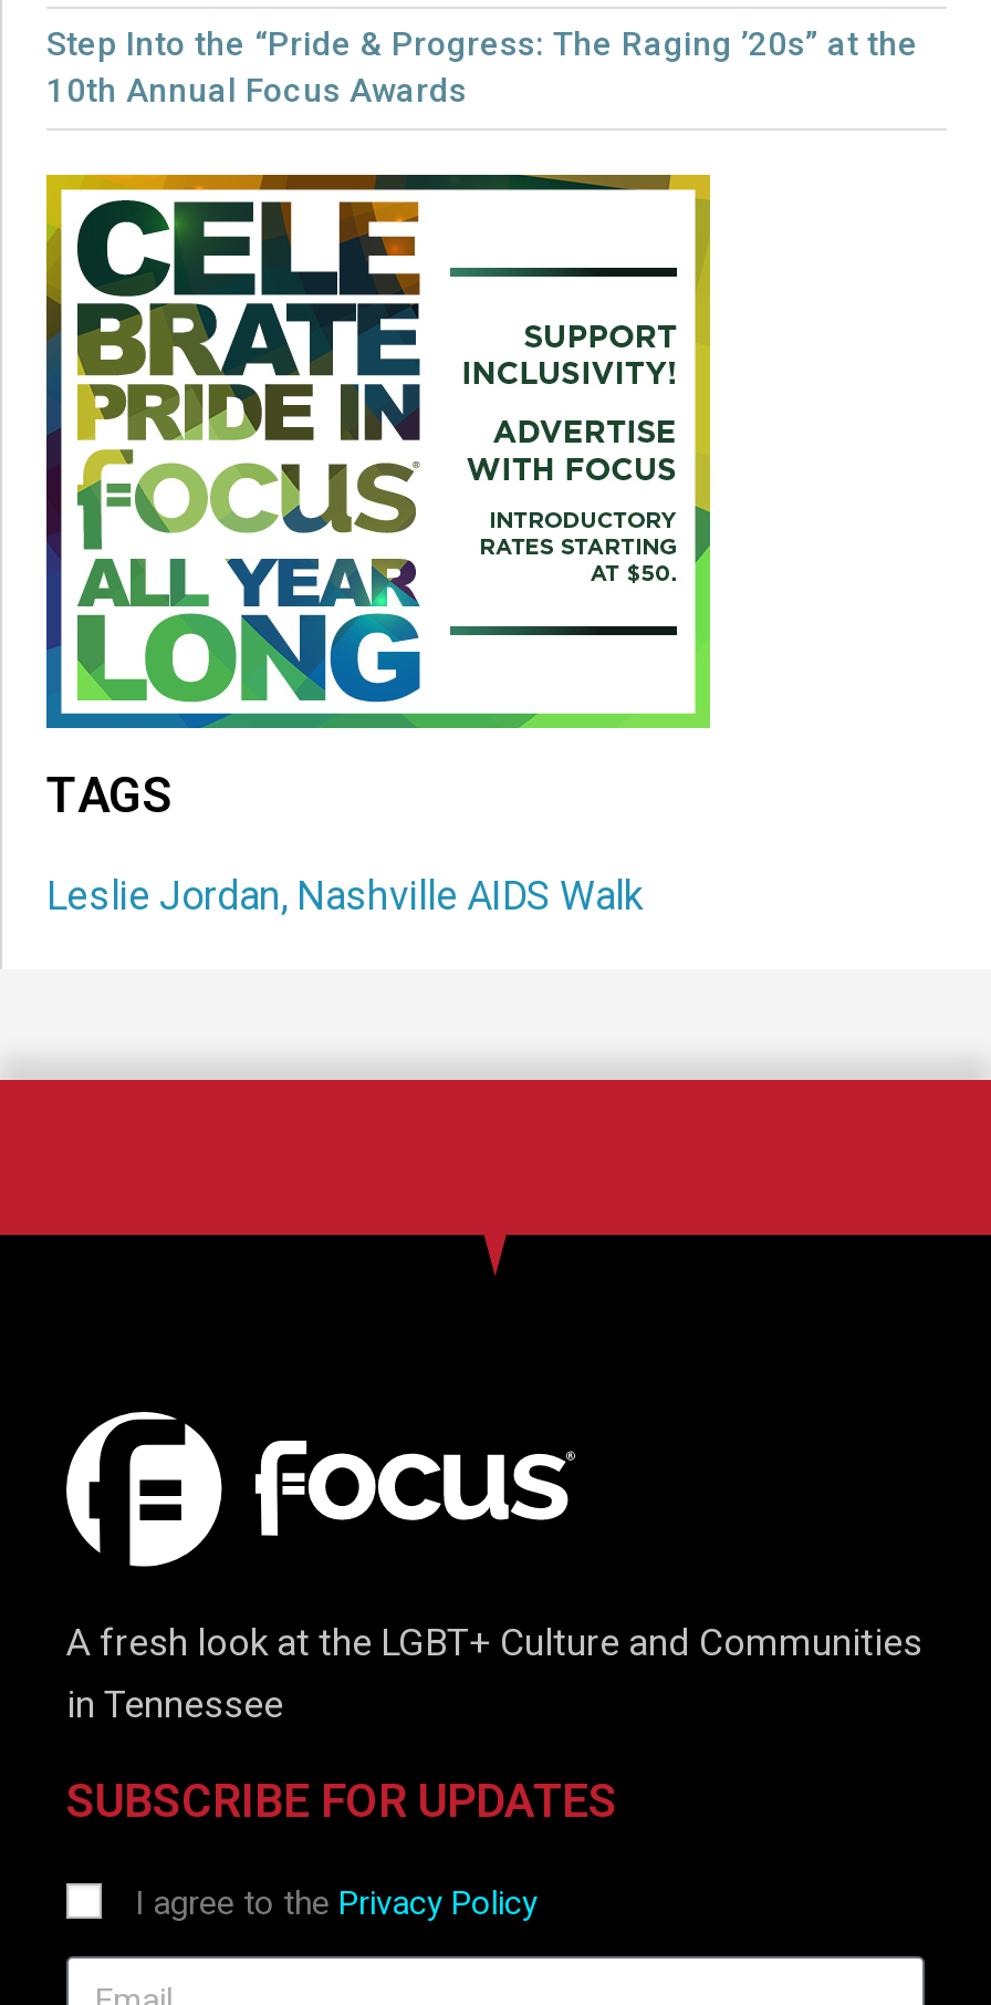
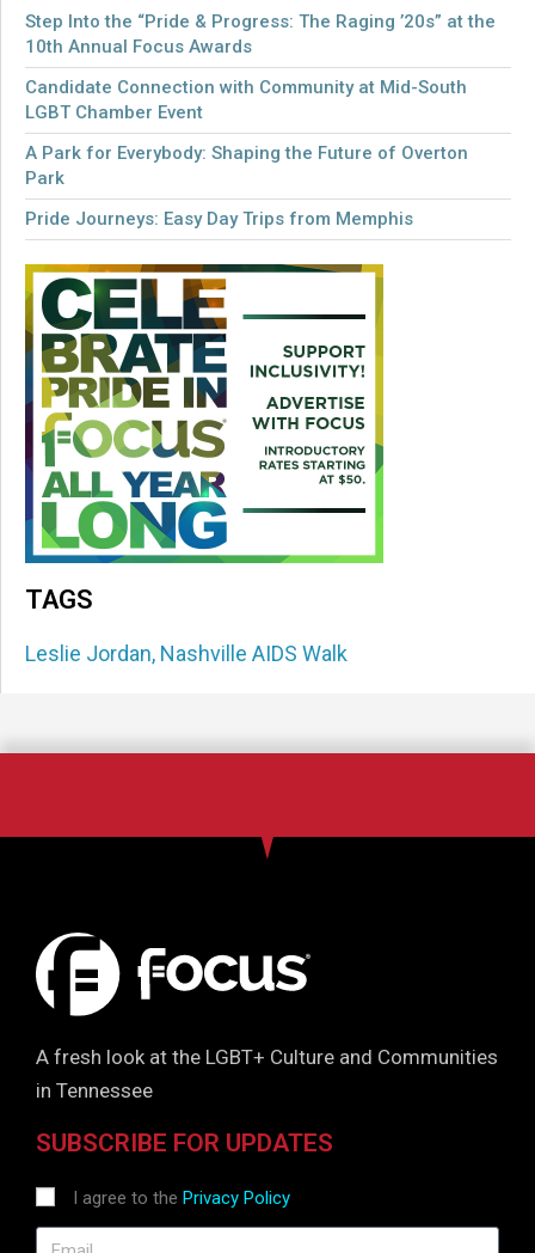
none -> [25,76,468,229] Candidate Connection with Community at Mid-South | LGBT Chamber Event | A Park for Everybody: Shaping the Future of Overton | Park | Pride Journeys: Easy Day Trips from Memphis

